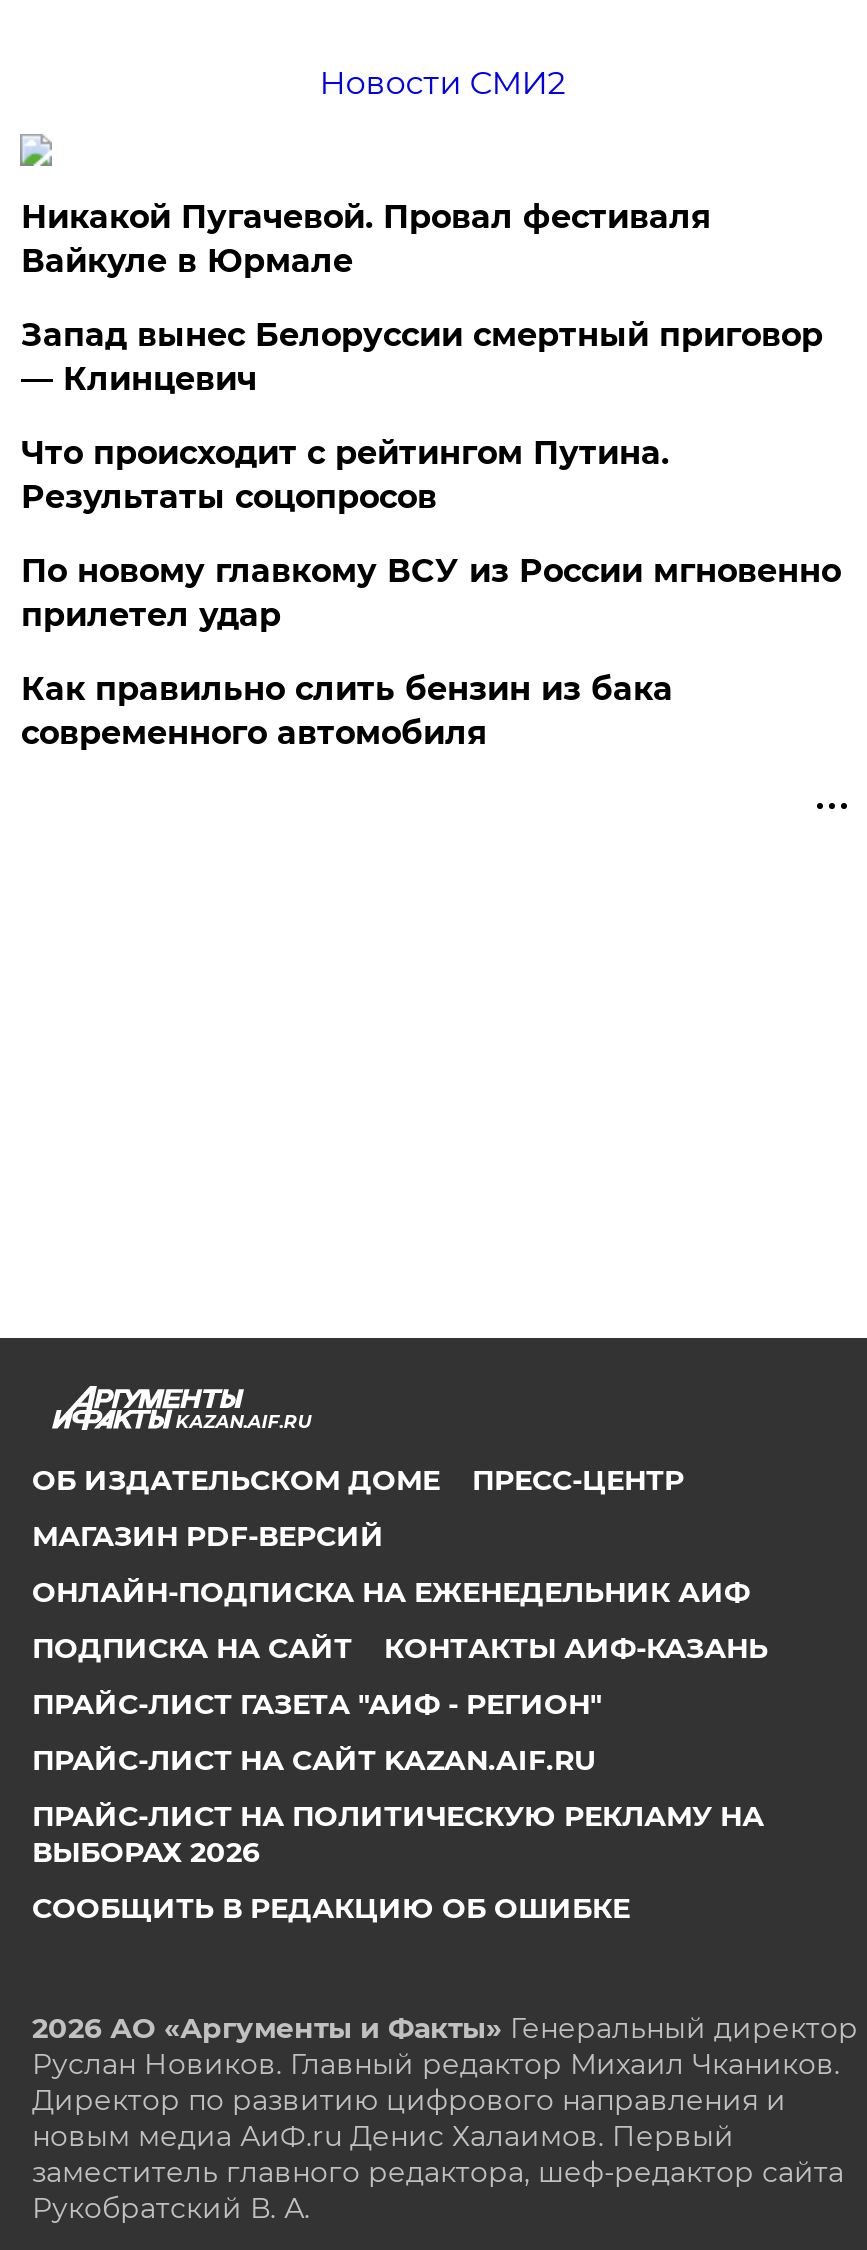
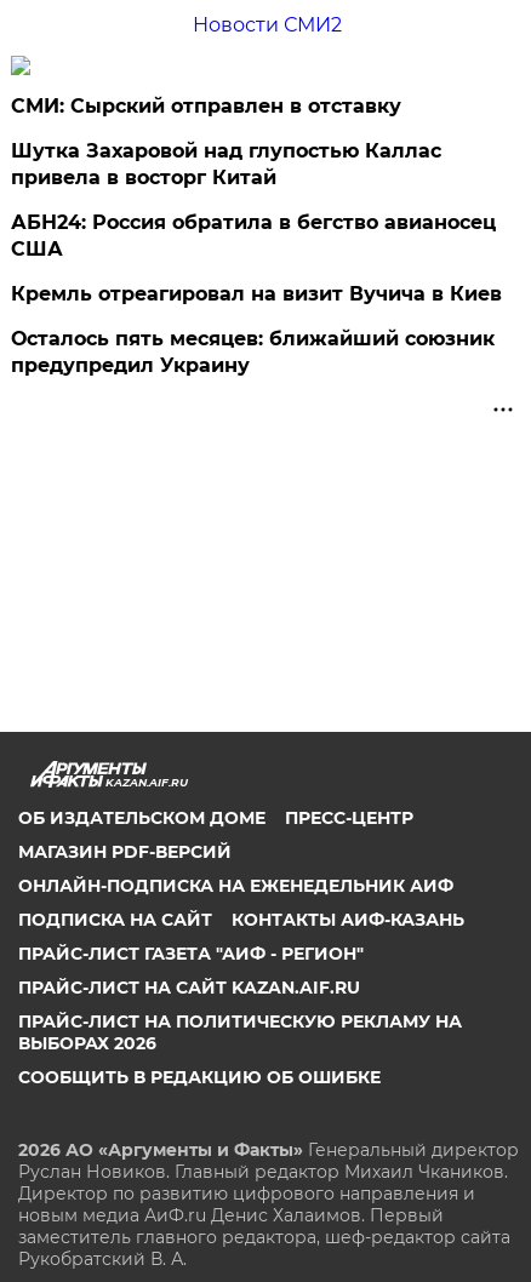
[21,198,711,280] Никакой Пугачевой. Провал фестиваля | Вайкуле в Юрмале -> [11,95,402,118] СМИ: Сырский отправлен в отставку
[21,316,823,398] Запад вынес Белоруссии смертный приговор | — Клинцевич -> [11,139,442,189] Шутка Захаровой над глупостью Каллас | привела в восторг Китай
[21,434,669,516] Что происходит с рейтингом Путина. | Результаты соцопросов -> [11,211,496,261] АБН24: Россия обратила в бегство авианосец | США
[21,552,841,634] По новому главкому ВСУ из России мгновенно | прилетел удар -> [11,282,502,305] Кремль отреагировал на визит Вучича в Киев
[21,670,673,752] Как правильно слить бензин из бака | современного автомобиля -> [11,327,495,377] Осталось пять месяцев: ближайший союзник | предупредил Украину

